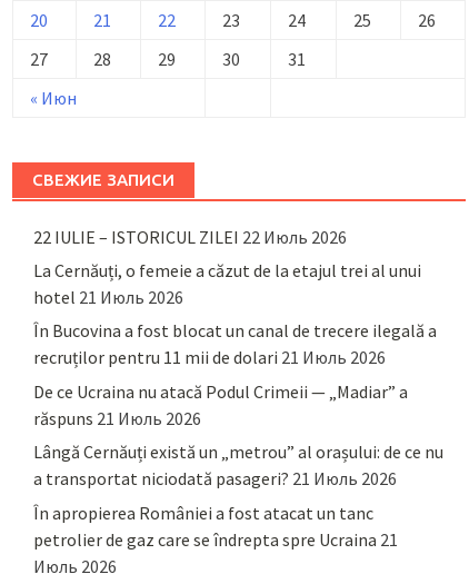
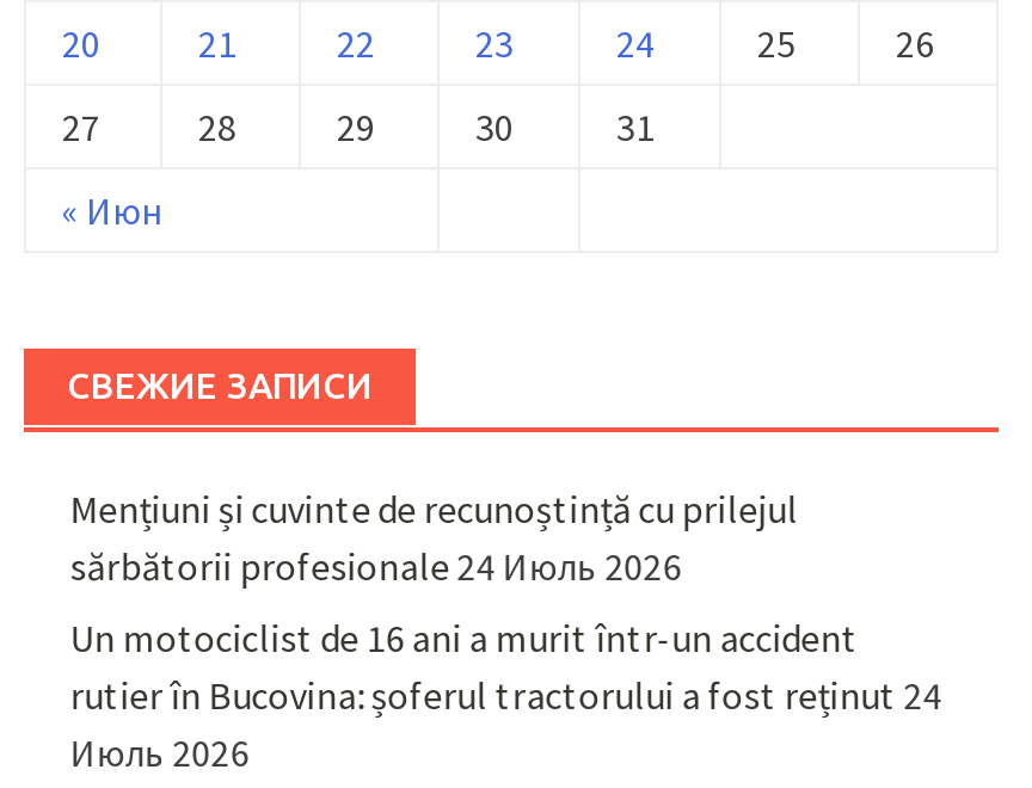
[34,225,444,550] 22 IULIE – ISTORICUL ZILEI 22 Июль 2026 | La Cernăuți, o femeie a căzut de la etajul trei al unui | hotel 21 Июль 2026 | În Bucovina a fost blocat un canal de trecere ilegală a | recruților pentru 11 mii de dolari 21 Июль 2026 | De ce Ucraina nu atacă Podul Crimeii — „Madiar” a | răspuns 21 Июль 2026 | Lângă Cernăuți există un „metrou” al orașului: de ce nu | a transportat niciodată pasageri? 21 Июль 2026 | În apropierea României a fost atacat un tanc | petrolier de gaz care se îndrepta spre Ucraina 21 -> [70,484,942,719] Mențiuni și cuvinte de recunoștință cu prilejul | sărbătorii profesionale 24 Июль 2026 | Un motociclist de 16 ani a murit într-un accident | rutier în Bucovina: șoferul tractorului a fost reținut 24

